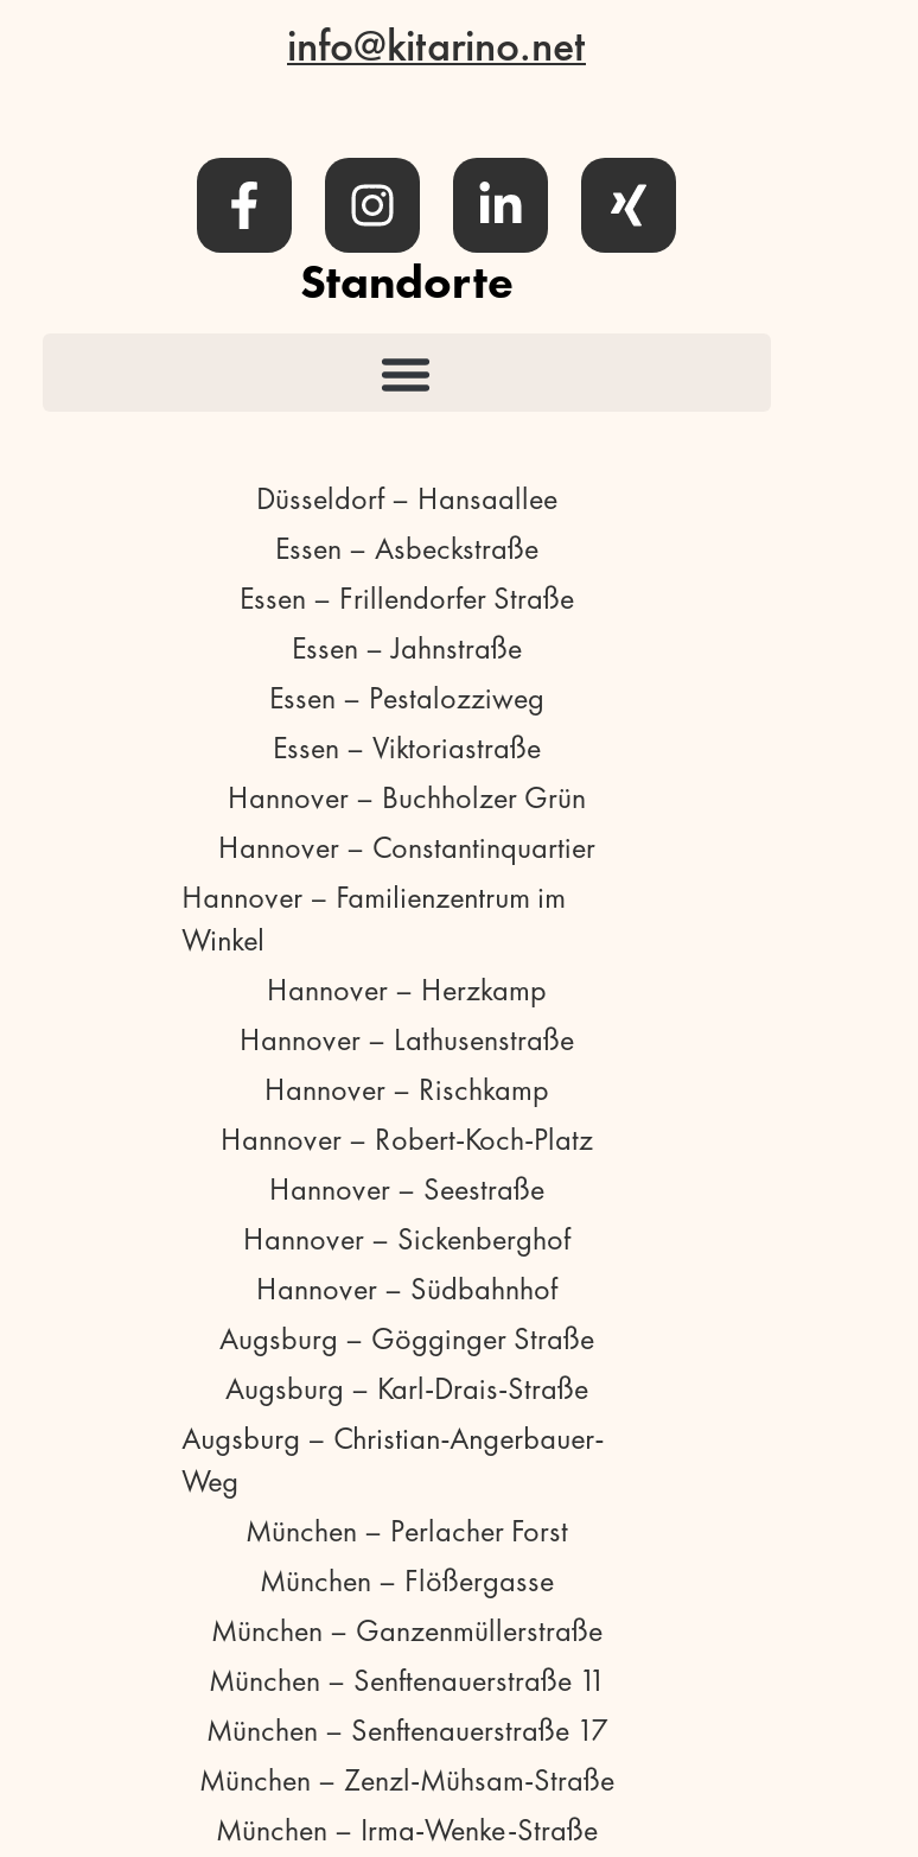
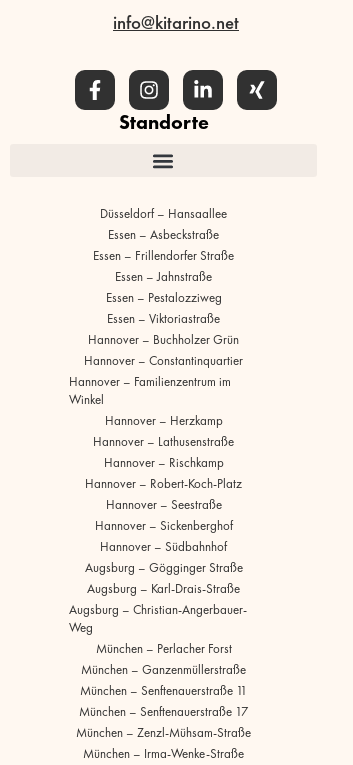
[260,1561,554,1601] München – Flößergasse -> none

